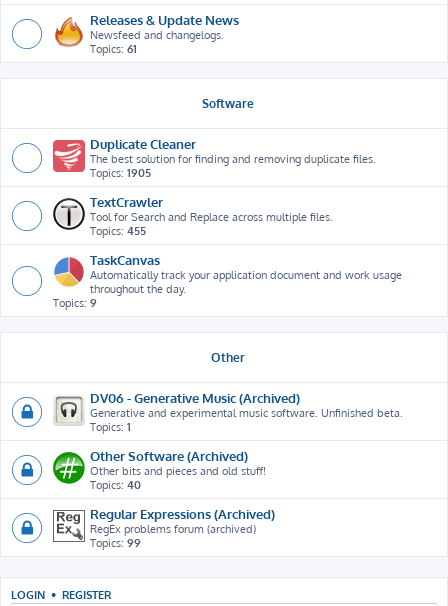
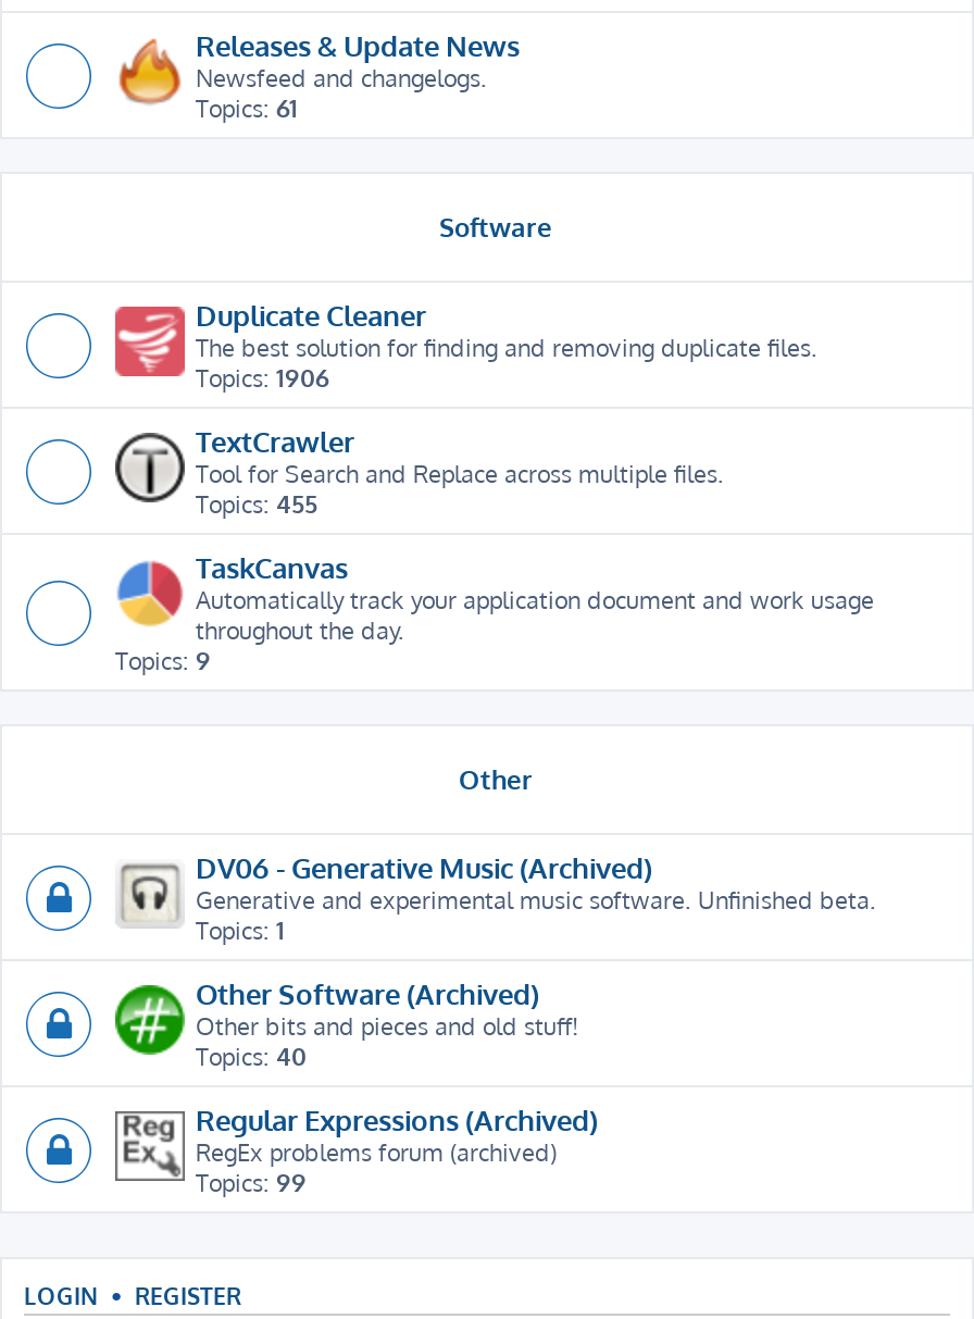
[90,166,151,180] Topics: 1905 -> [196,363,328,394] Topics: 1906

